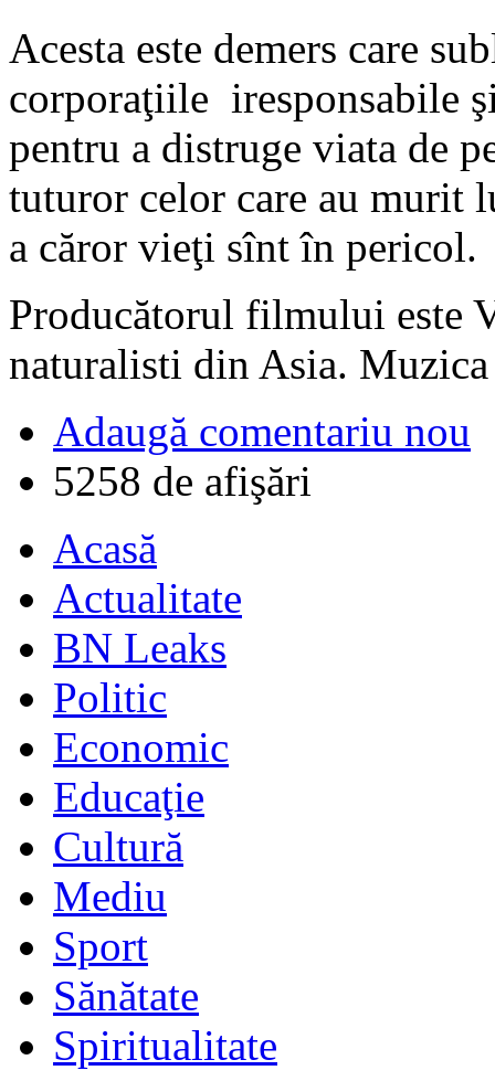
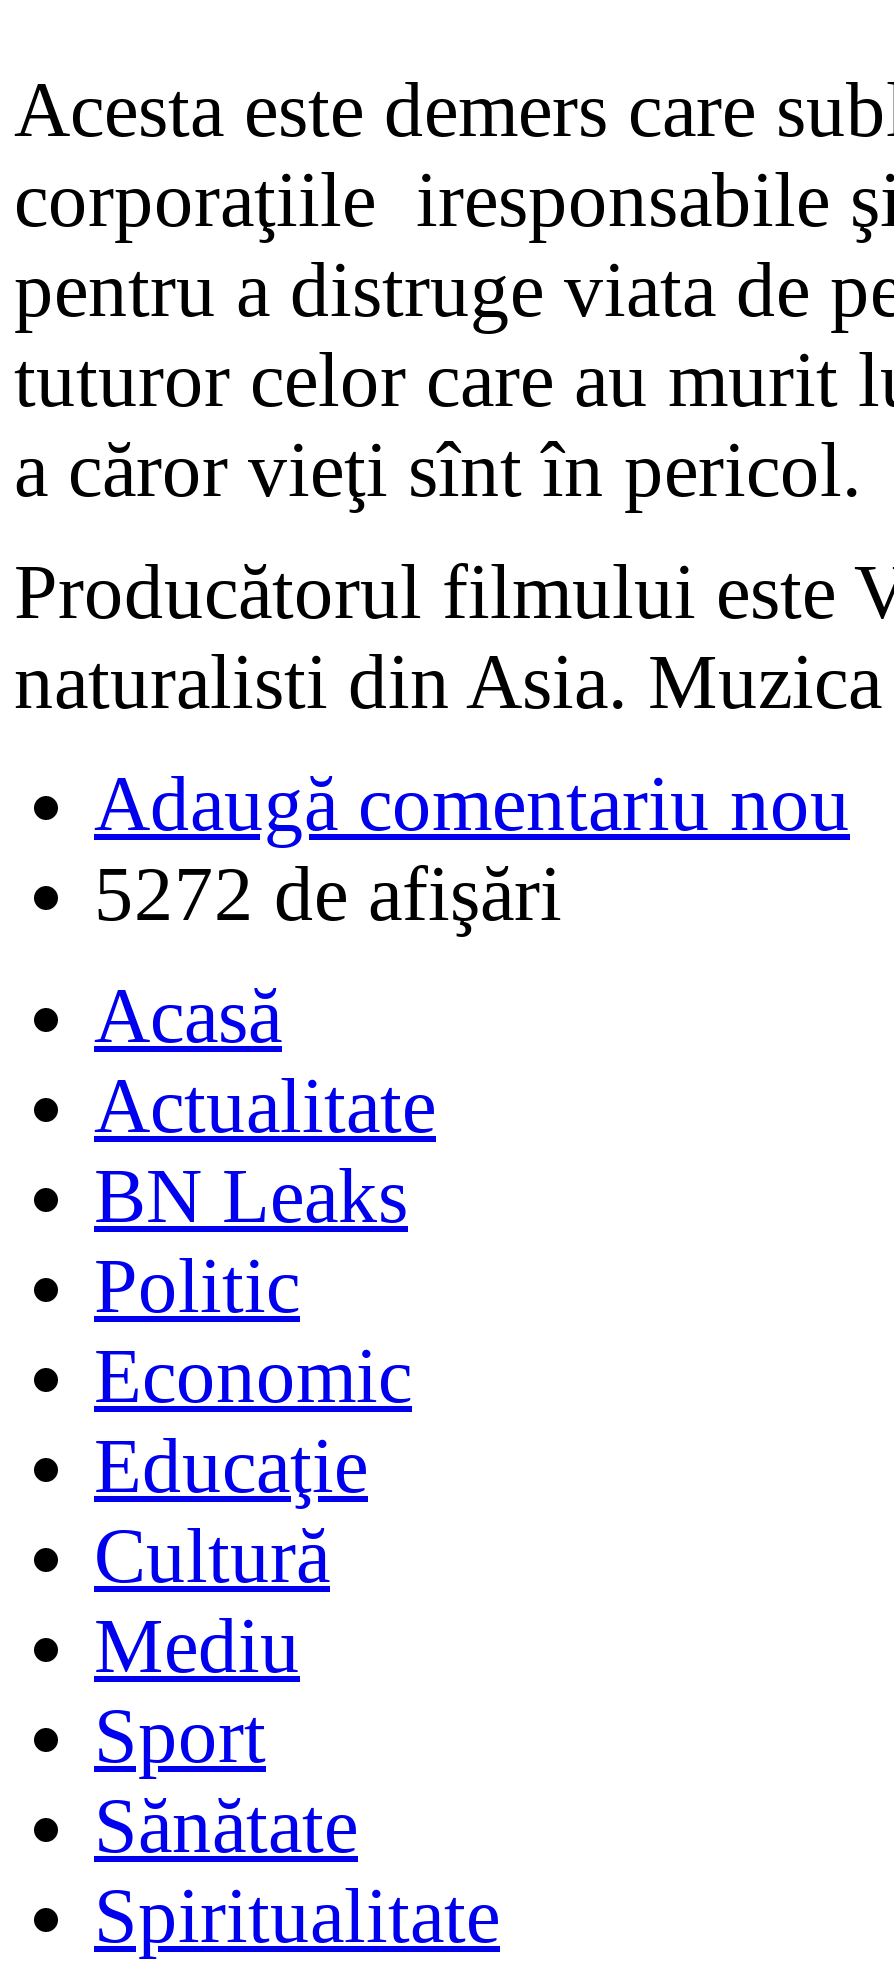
[53,457,312,504] 5258 de afişări -> [94,849,562,935] 5272 de afişări

